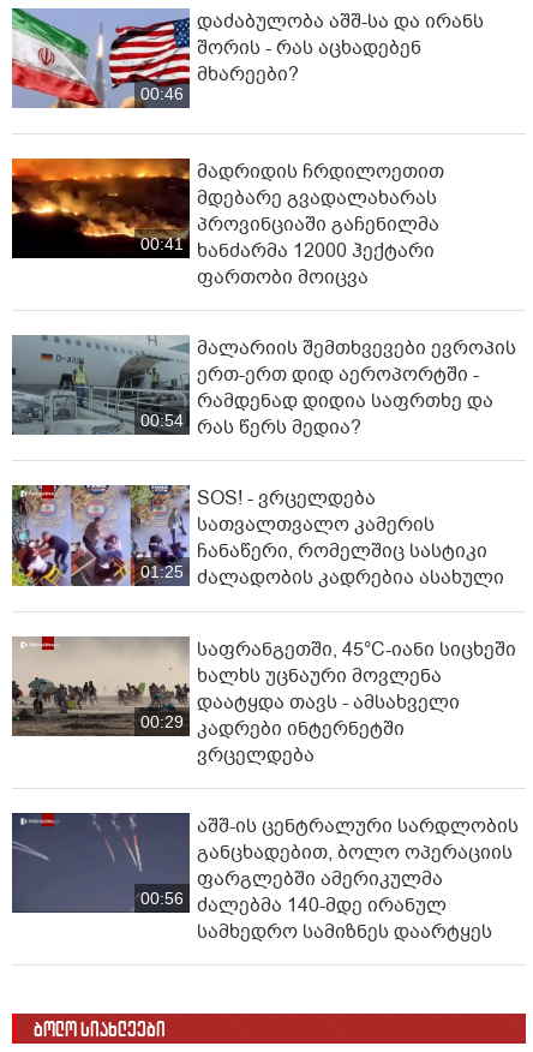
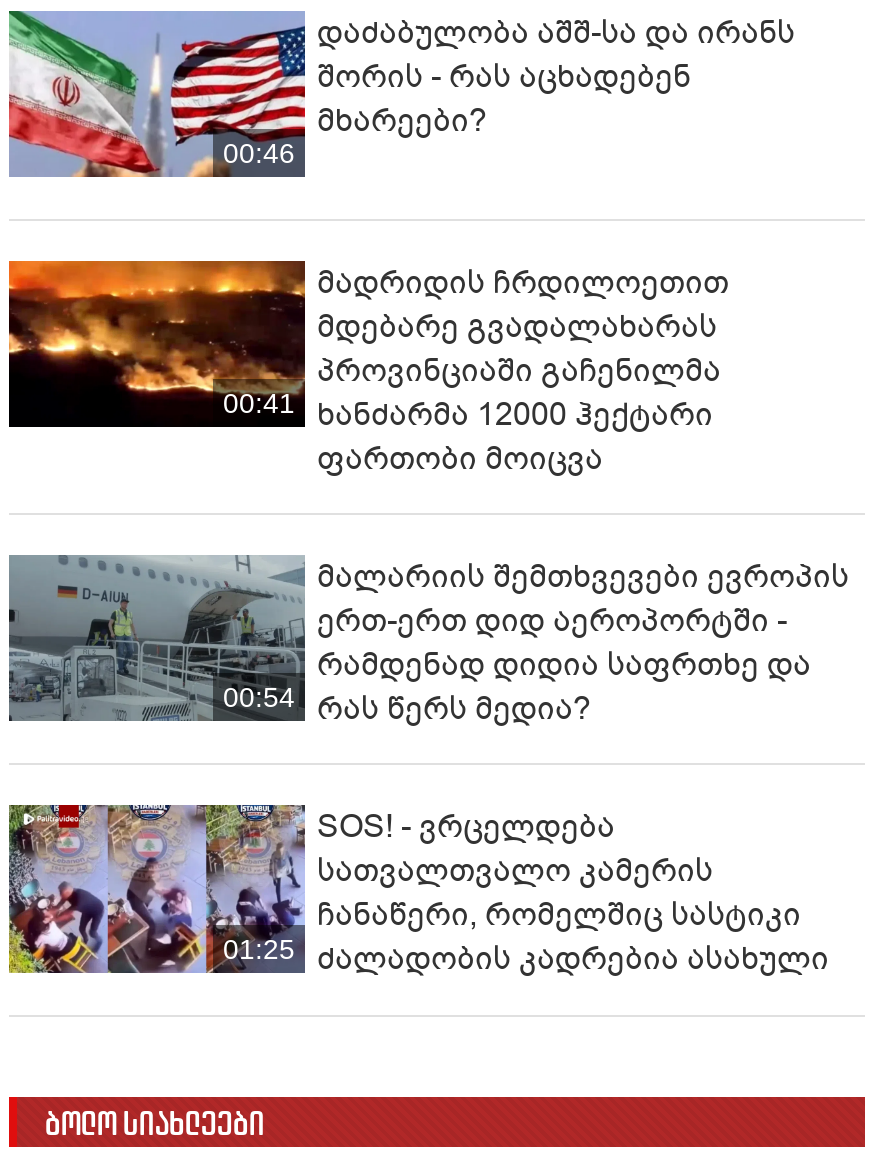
[11,635,184,737] [image] | 00:29 -> none
[197,636,516,768] საფრანგეთში, 45°C-იანი სიცხეში | ხალხს უცნაური მოვლენა | დაატყდა თავს - ამსახველი | კადრები ინტერნეტში | ვრცელდება -> none
[11,812,184,914] [image] | 00:56 -> none
[197,813,519,945] აშშ-ის ცენტრალური სარდლობის | განცხადებით, ბოლო ოპერაციის | ფარგლებში ამერიკულმა | ძალებმა 140-მდე ირანულ | სამხედრო სამიზნეს დაარტყეს -> none

